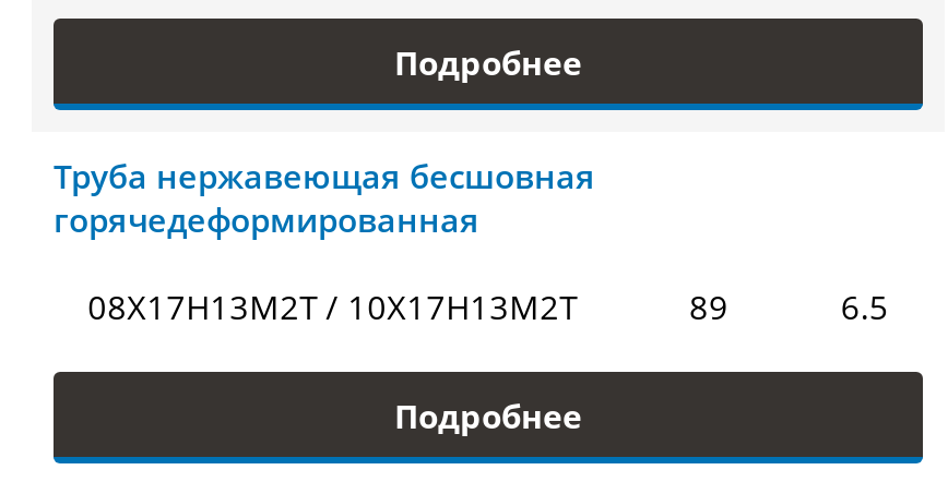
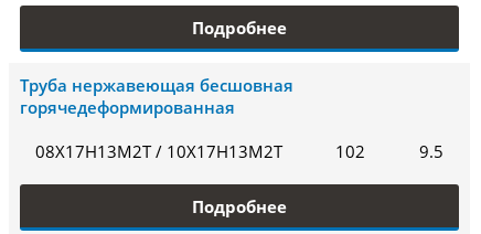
[689,285,728,328] 89 -> [336,140,366,162] 102
[841,285,889,328] 6.5 -> [419,140,443,162] 9.5

